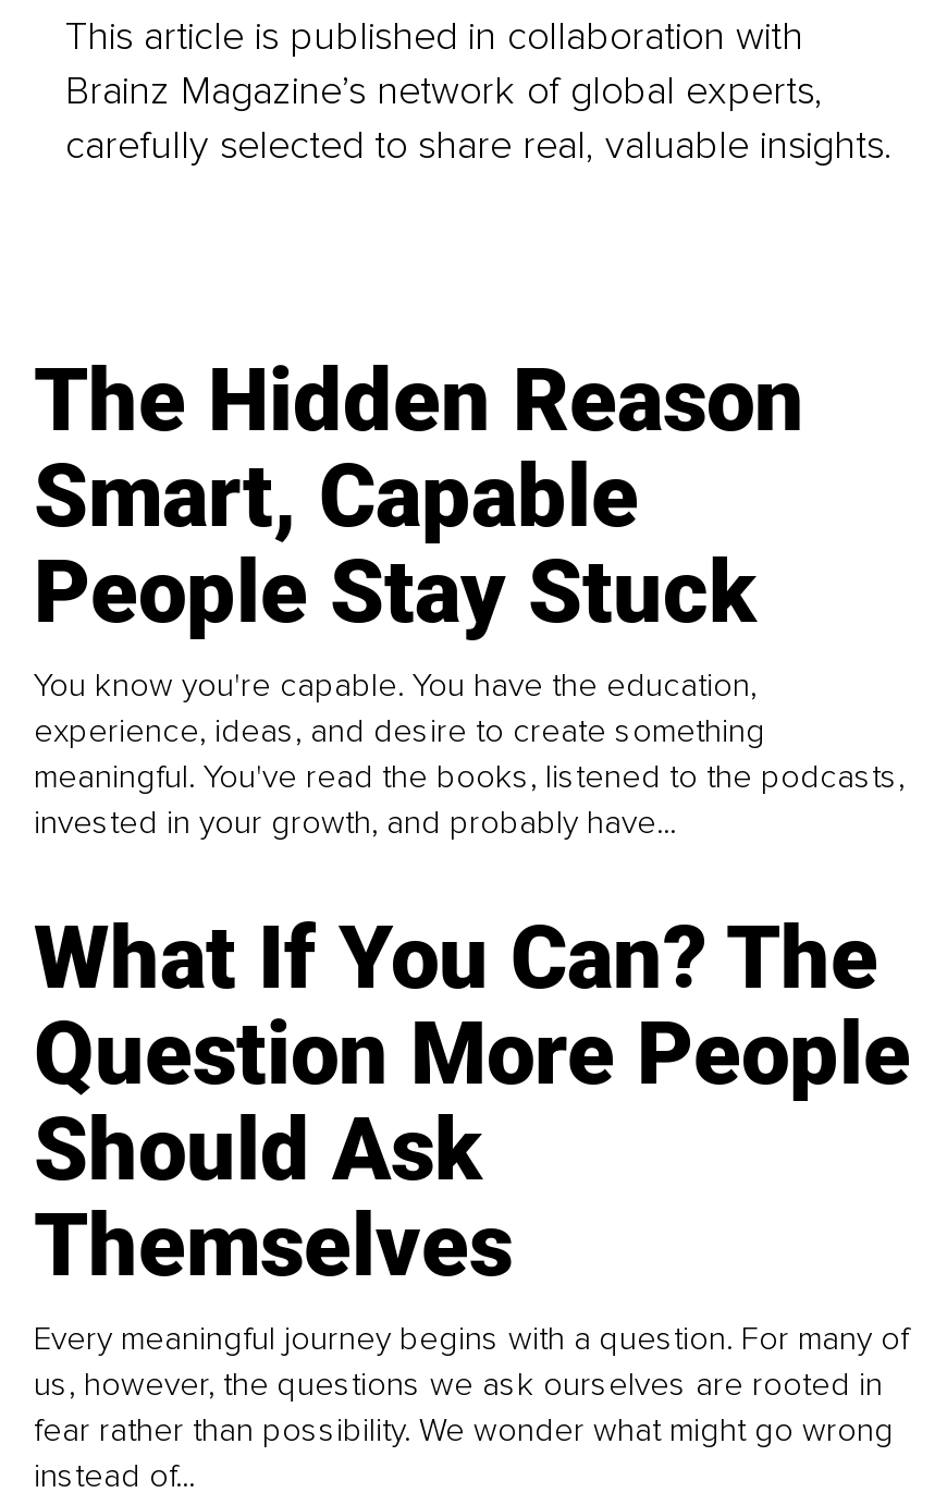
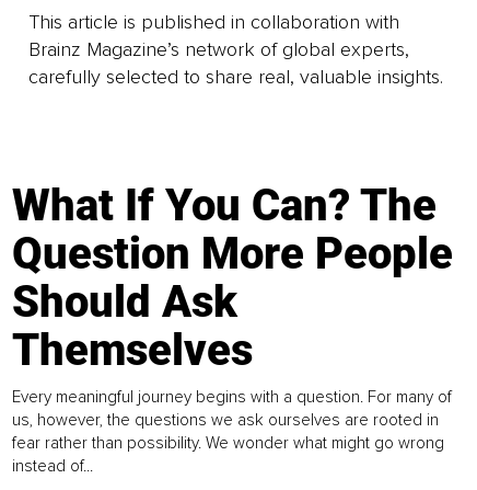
[34,349,905,842] The Hidden Reason | Smart, Capable | People Stay Stuck | You know you're capable. You have the education, | experience, ideas, and desire to create something | meaningful. You've read the books, listened to the podcasts, | invested in your growth, and probably have... -> none

